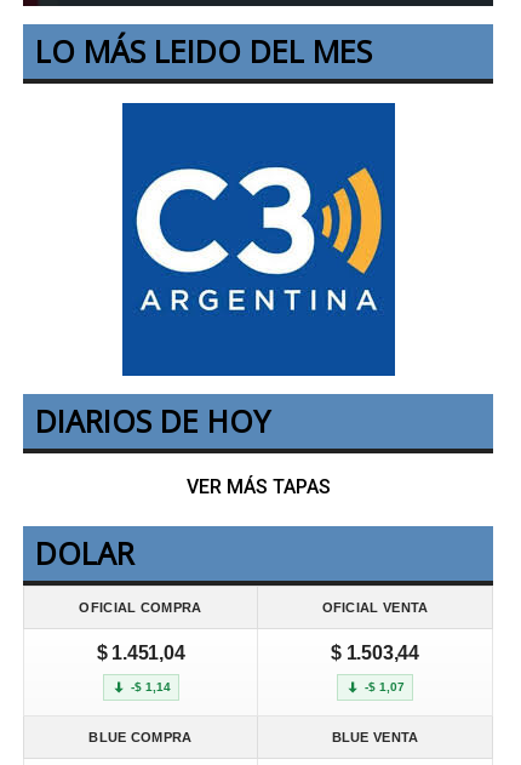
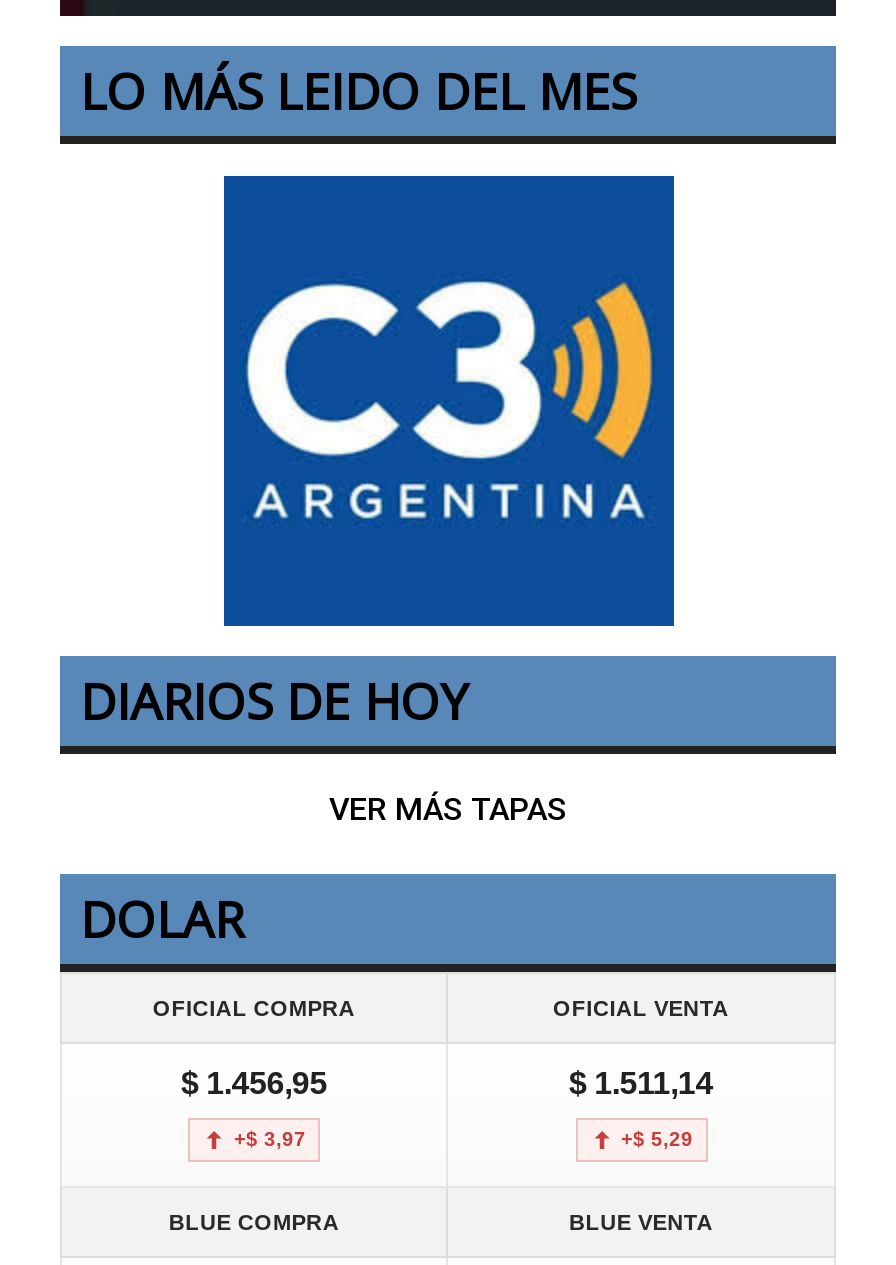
[96,643,185,663] $ 1.451,04 -> [181,1066,327,1100] $ 1.456,95
[331,643,419,663] $ 1.503,44 -> [569,1066,713,1100] $ 1.511,14
[130,680,170,694] -$ 1,14 -> [234,1128,306,1150] +$ 3,97
[365,680,405,694] -$ 1,07 -> [621,1128,693,1150] +$ 5,29

